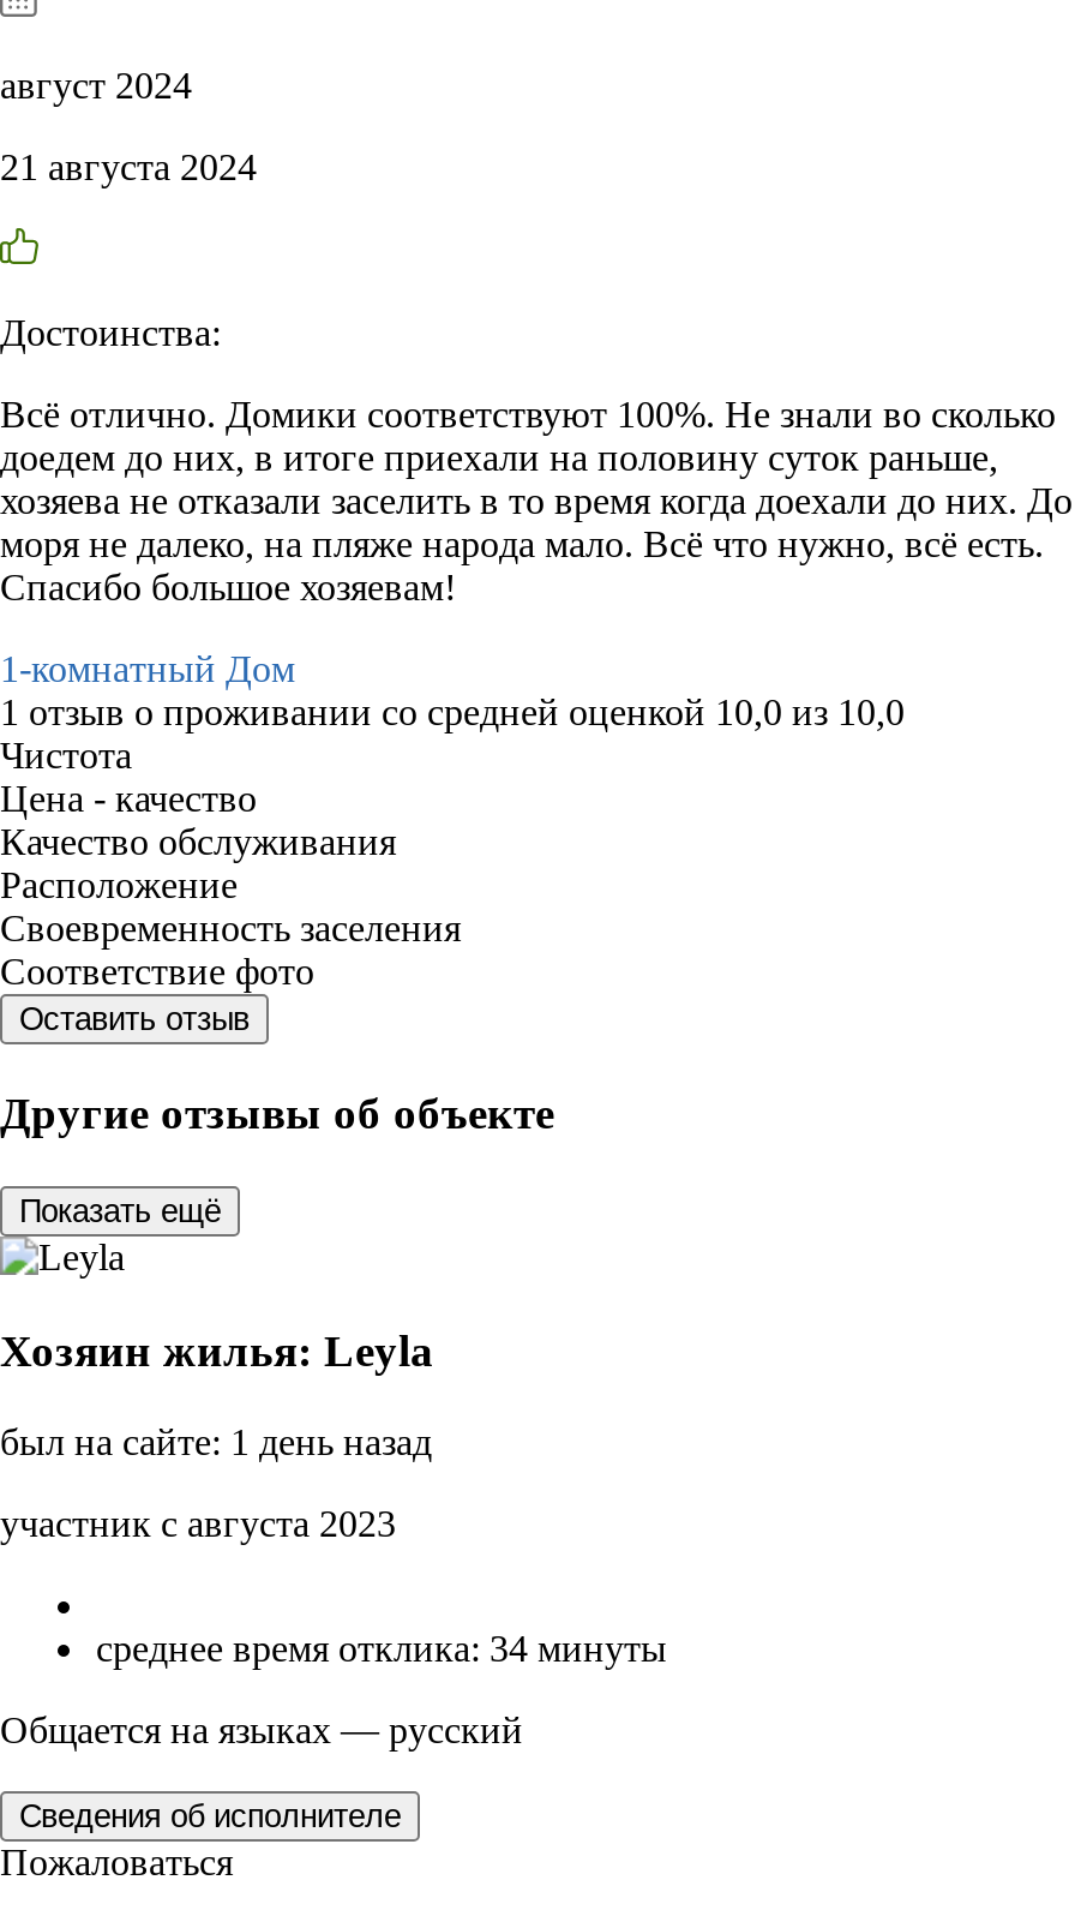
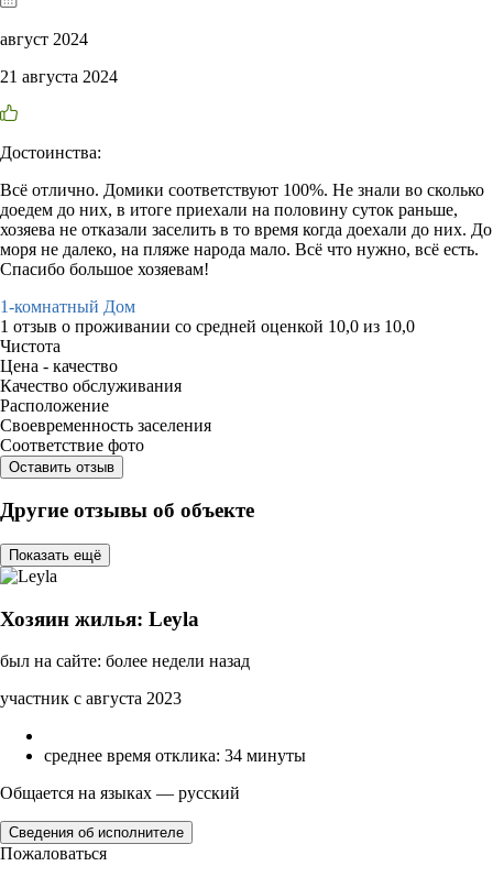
[0,1422,432,1463] был на сайте: 1 день назад -> [0,652,250,671] был на сайте: более недели назад

